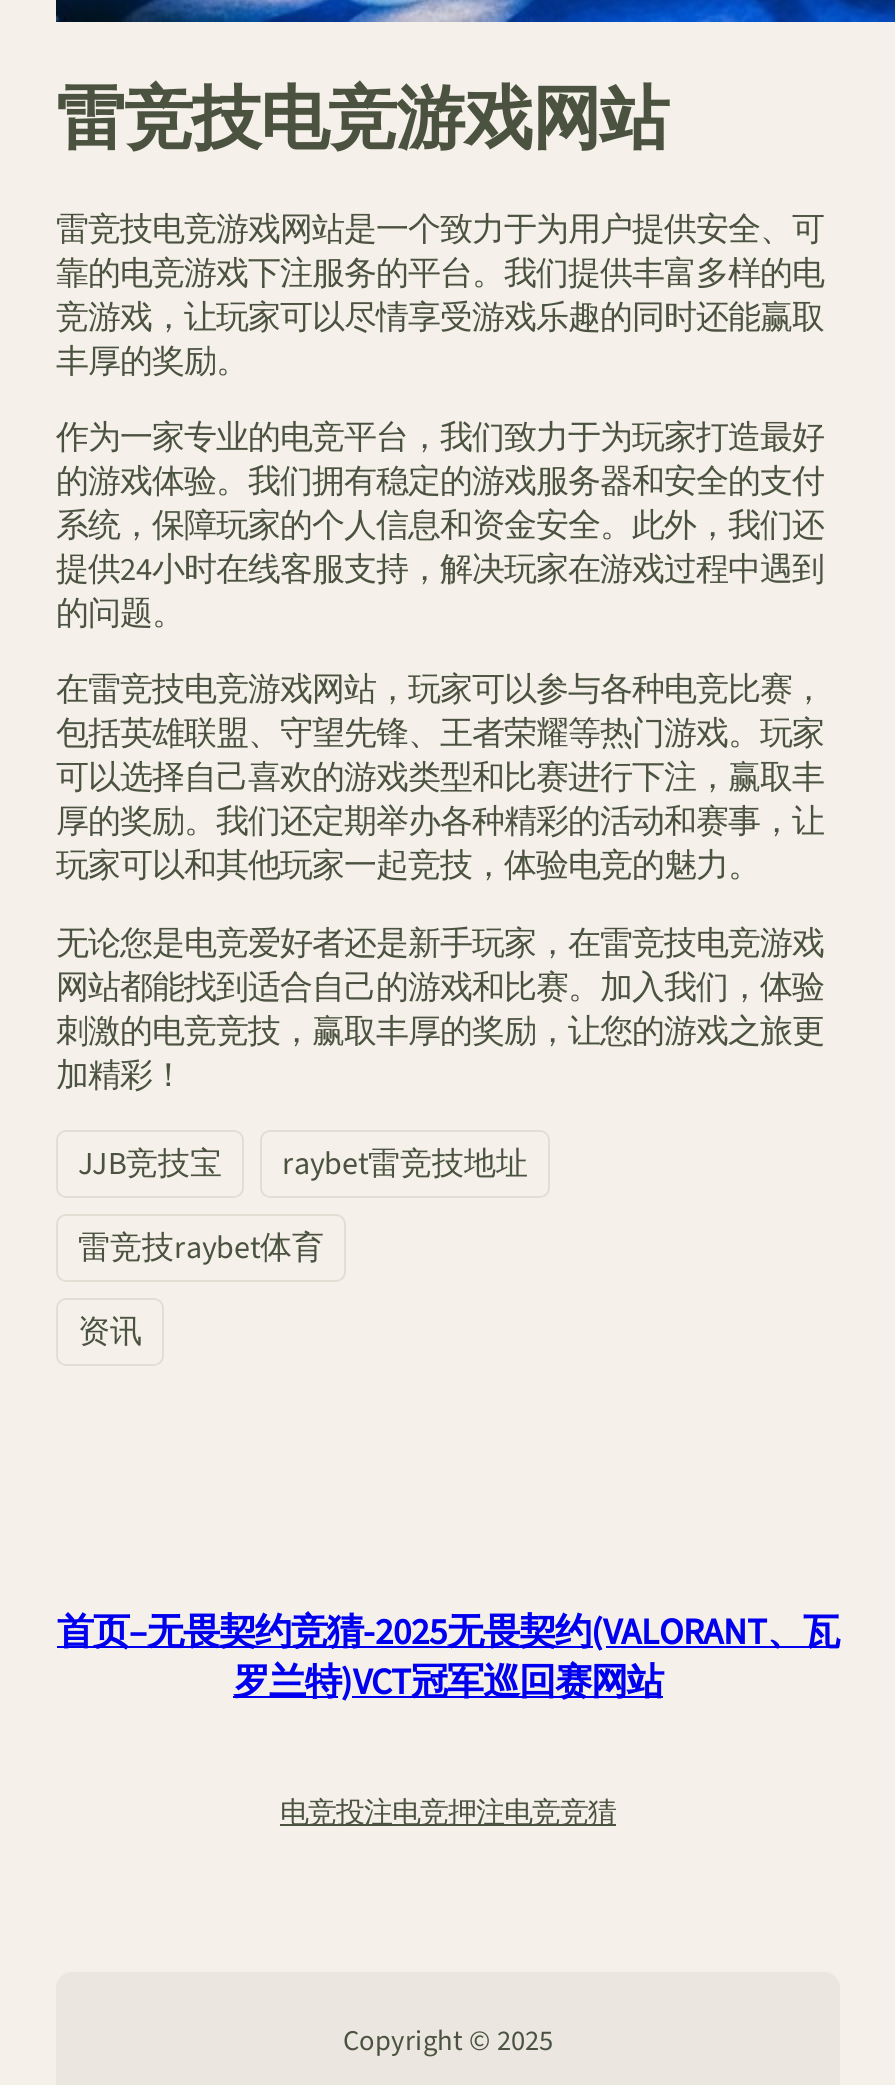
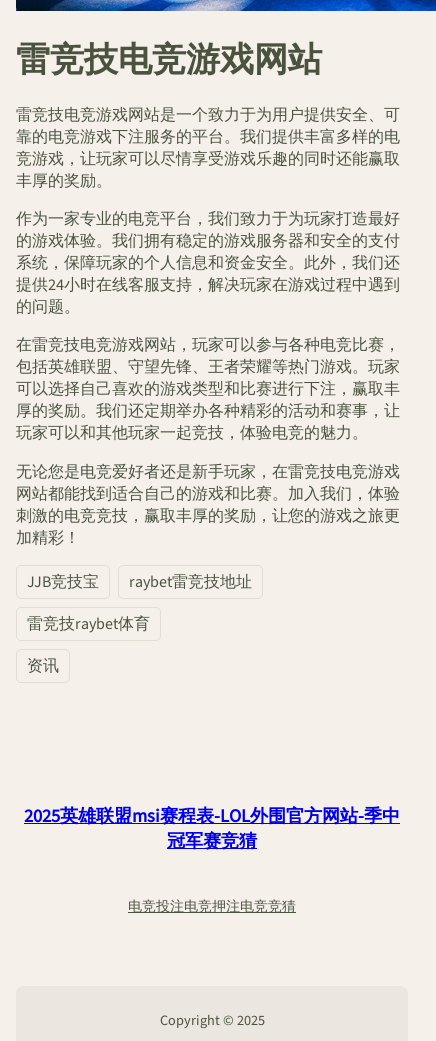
[57,1605,839,1707] 首页–无畏契约竞猜-2025无畏契约(VALORANT、瓦 | 罗兰特)VCT冠军巡回赛网站 -> [24,803,400,854] 2025英雄联盟msi赛程表-LOL外围官方网站-季中 | 冠军赛竞猜

